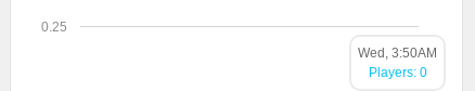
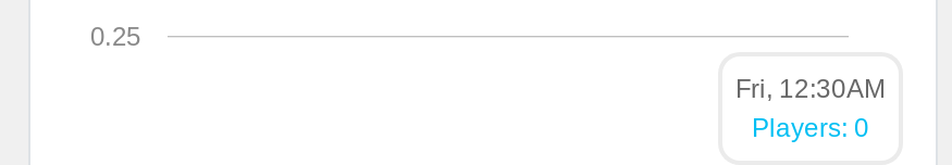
[358,46,437,61] Wed, 3:50AM -> [735,74,886,105] Fri, 12:30AM

